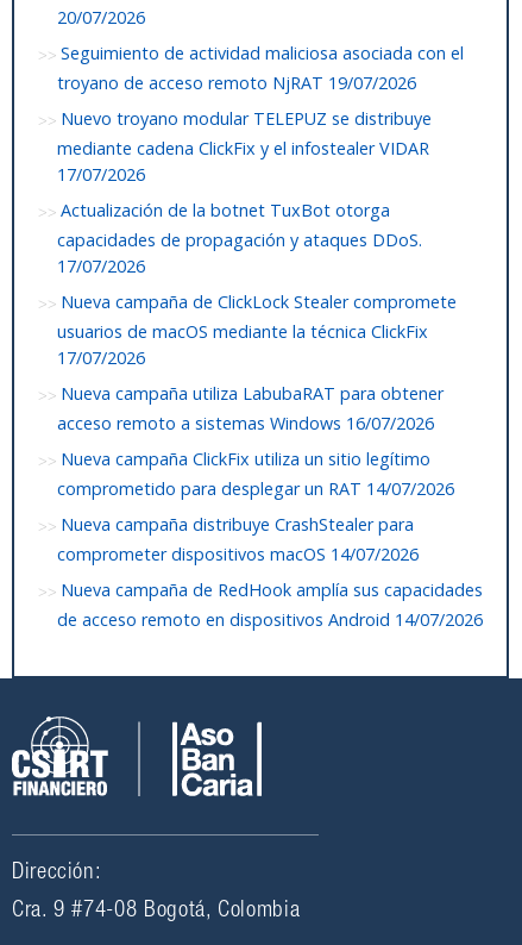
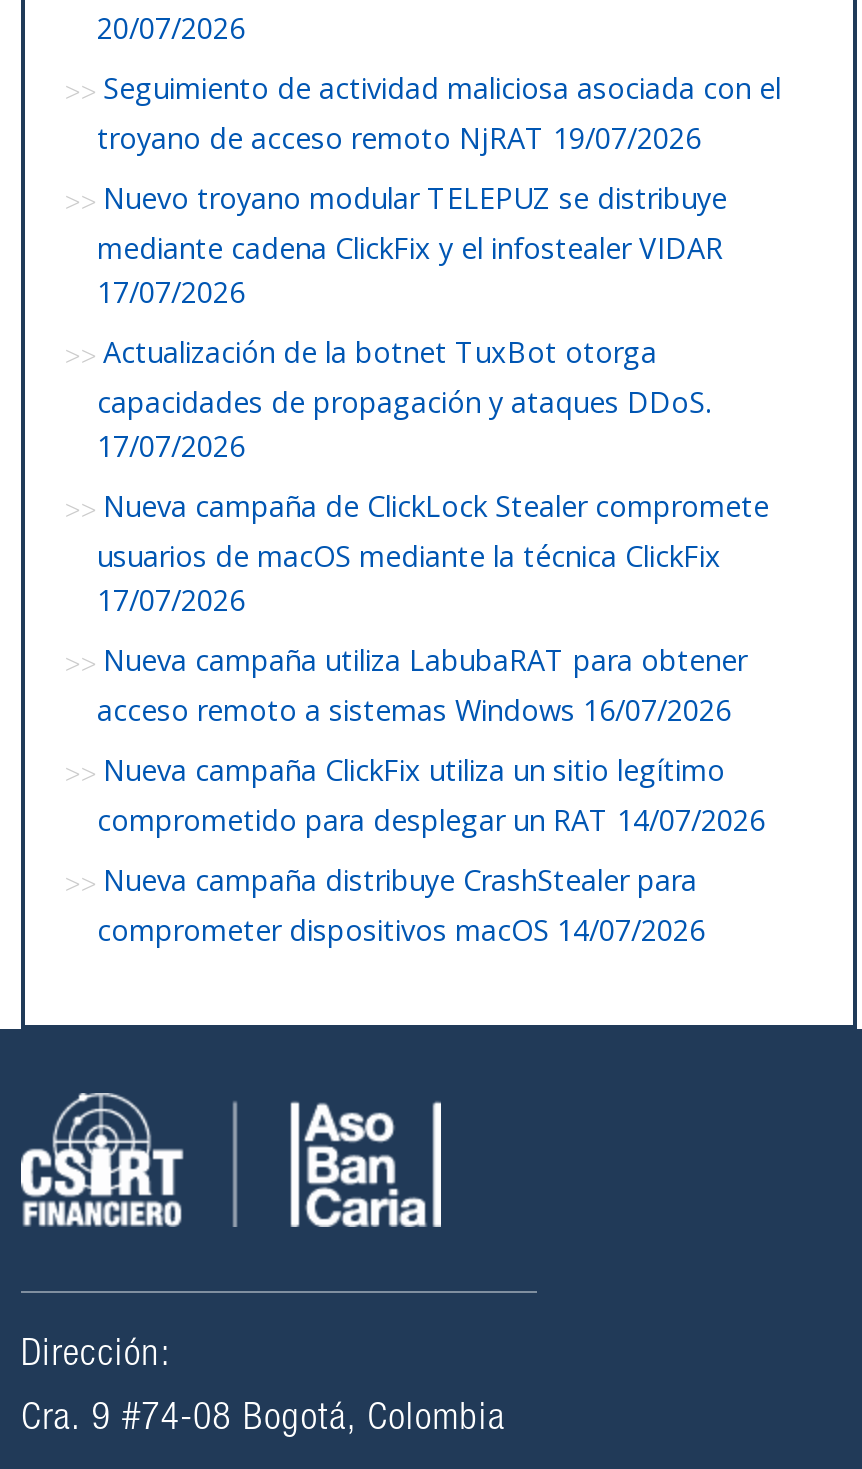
[57,578,483,631] Nueva campaña de RedHook amplía sus capacidades | de acceso remoto en dispositivos Android 14/07/2026 -> none

